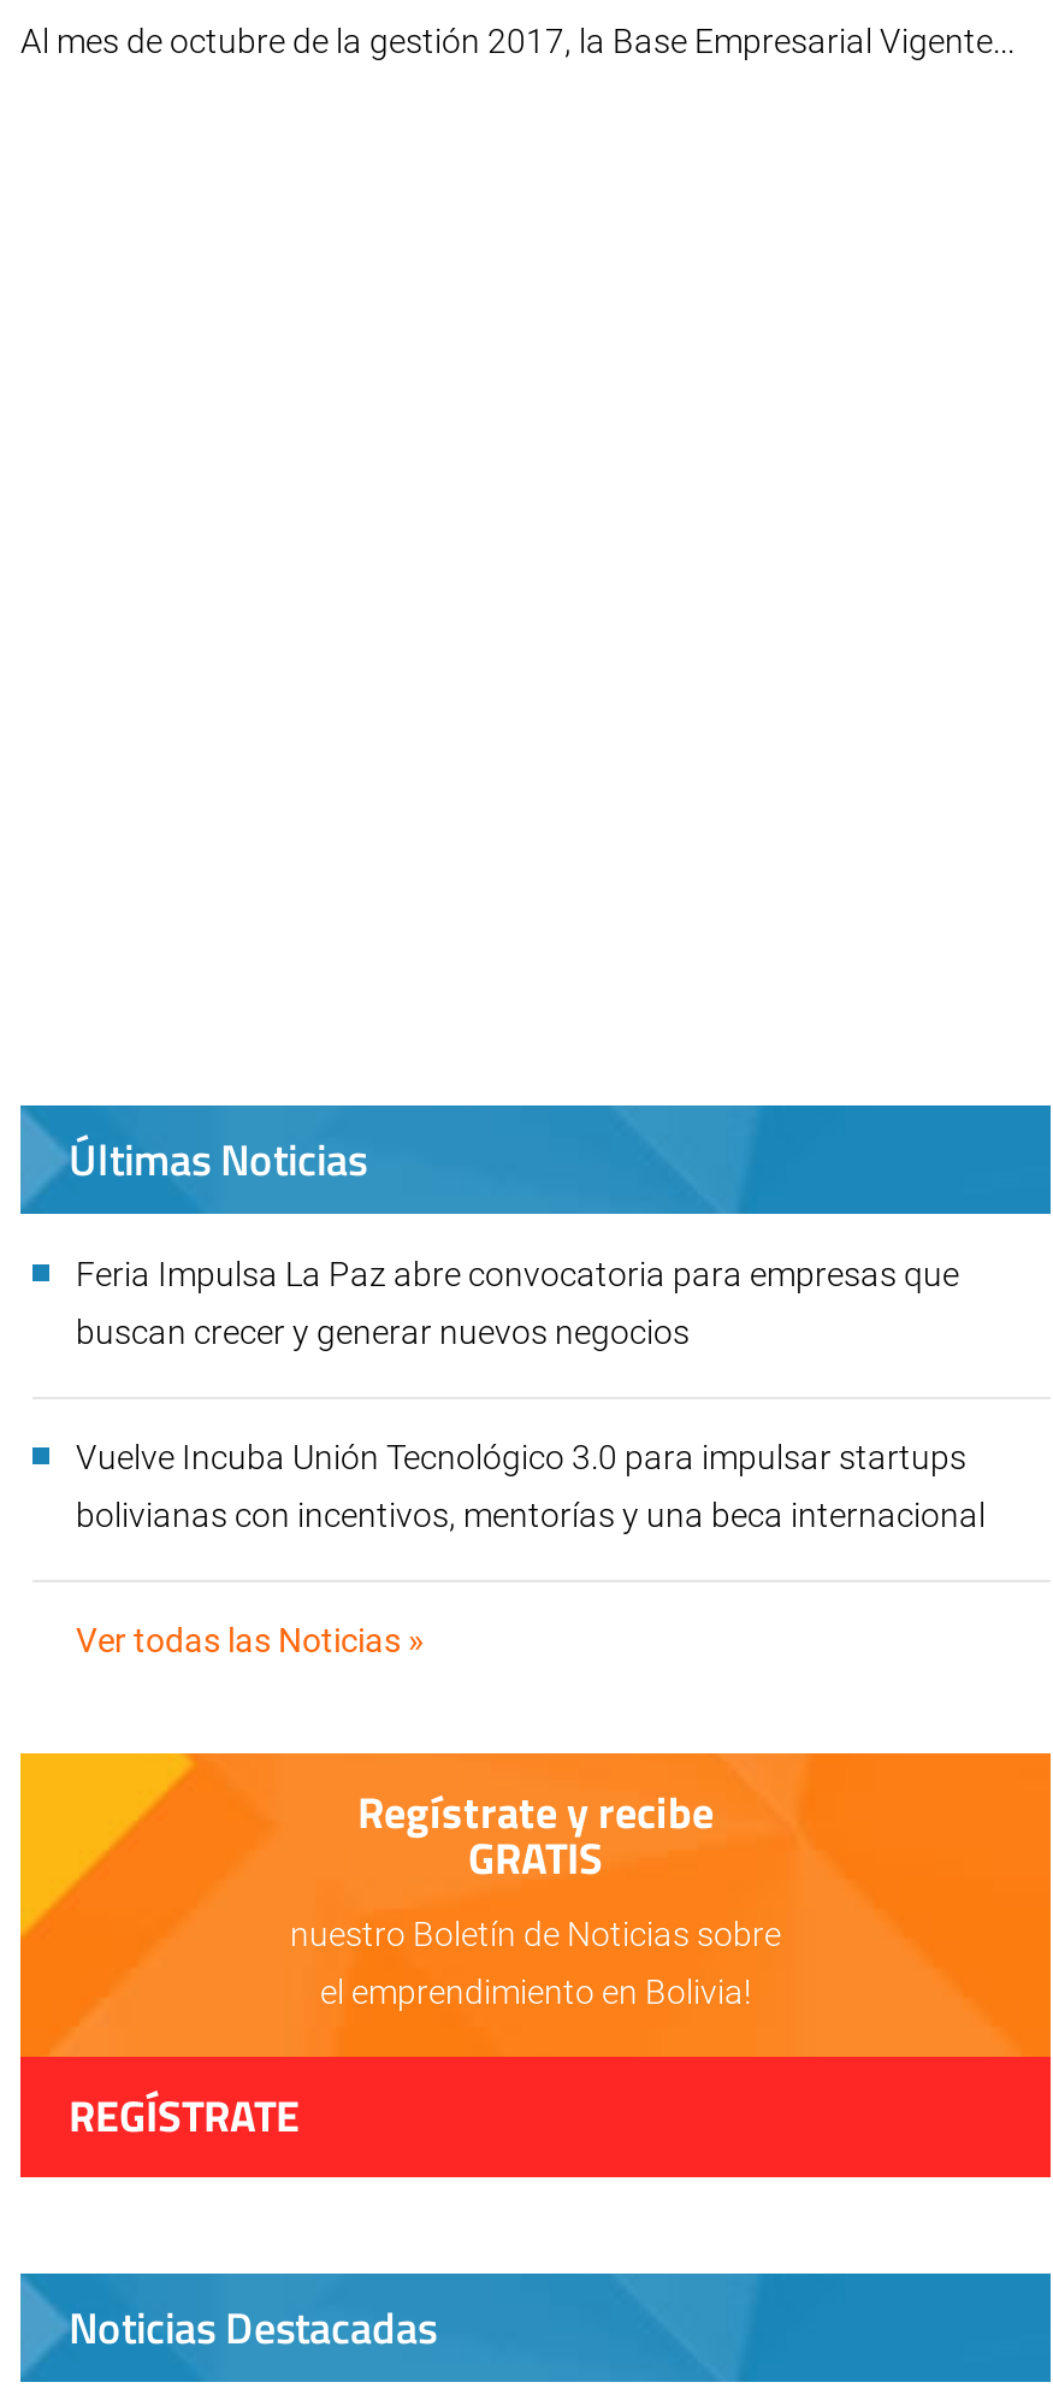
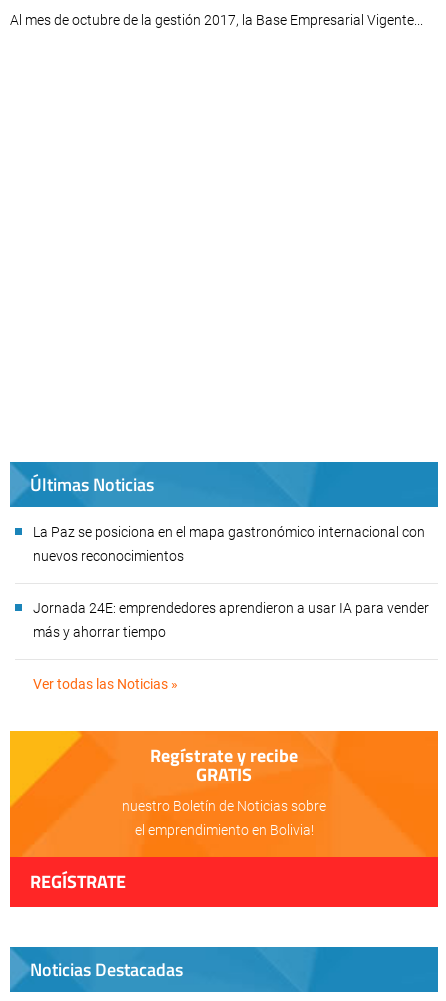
[76,1254,959,1293] Feria Impulsa La Paz abre convocatoria para empresas que -> [33,524,425,540] La Paz se posiciona en el mapa gastronómico internacional con
[76,1312,690,1351] buscan crecer y generar nuevos negocios -> [33,548,184,564] nuevos reconocimientos
[76,1437,966,1476] Vuelve Incuba Unión Tecnológico 3.0 para impulsar startups -> [33,600,429,616] Jornada 24E: emprendedores aprendieron a usar IA para vender
[76,1495,993,1534] bolivianas con incentivos, mentorías y una beca internacional -> [33,624,166,640] más y ahorrar tiempo

